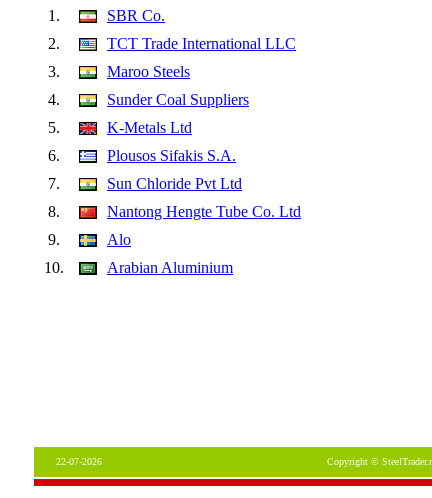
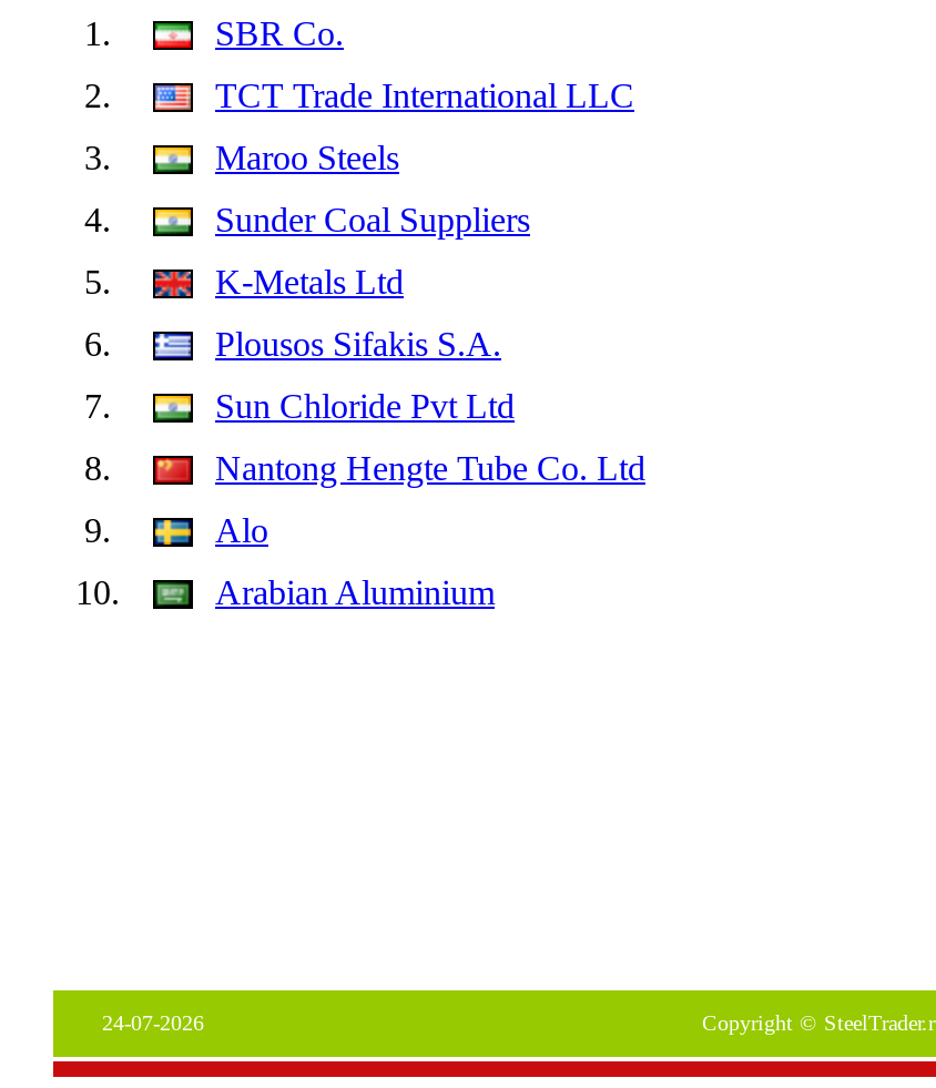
[56,456,102,467] 22-07-2026 -> [102,1010,204,1035] 24-07-2026

